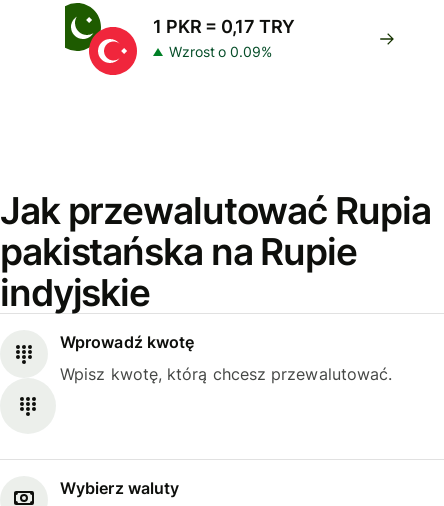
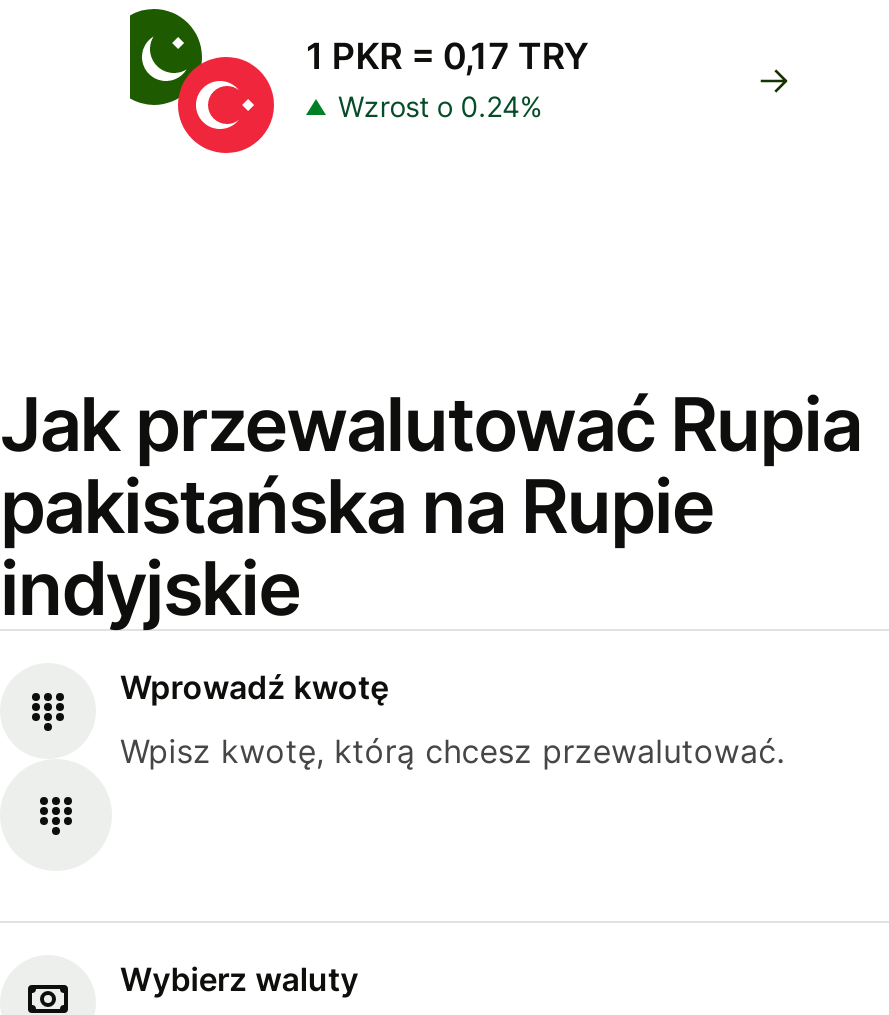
[169,43,272,60] Wzrost o 0.09% -> [338,89,542,123] Wzrost o 0.24%

